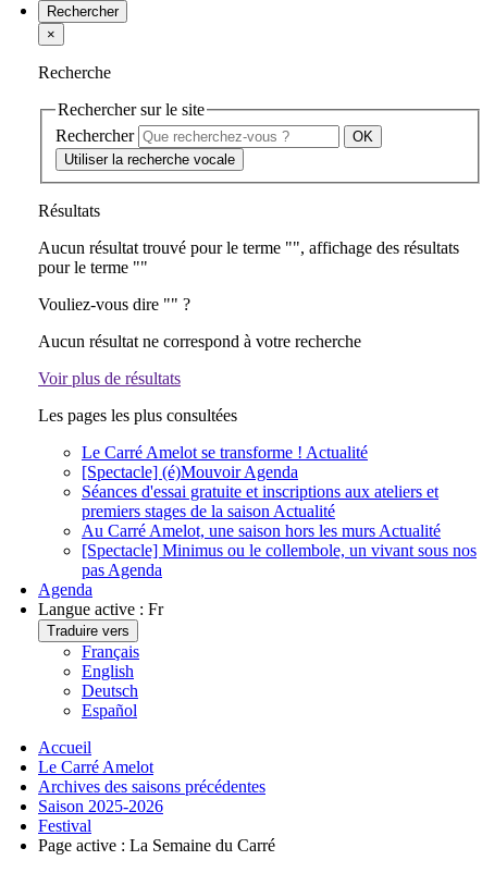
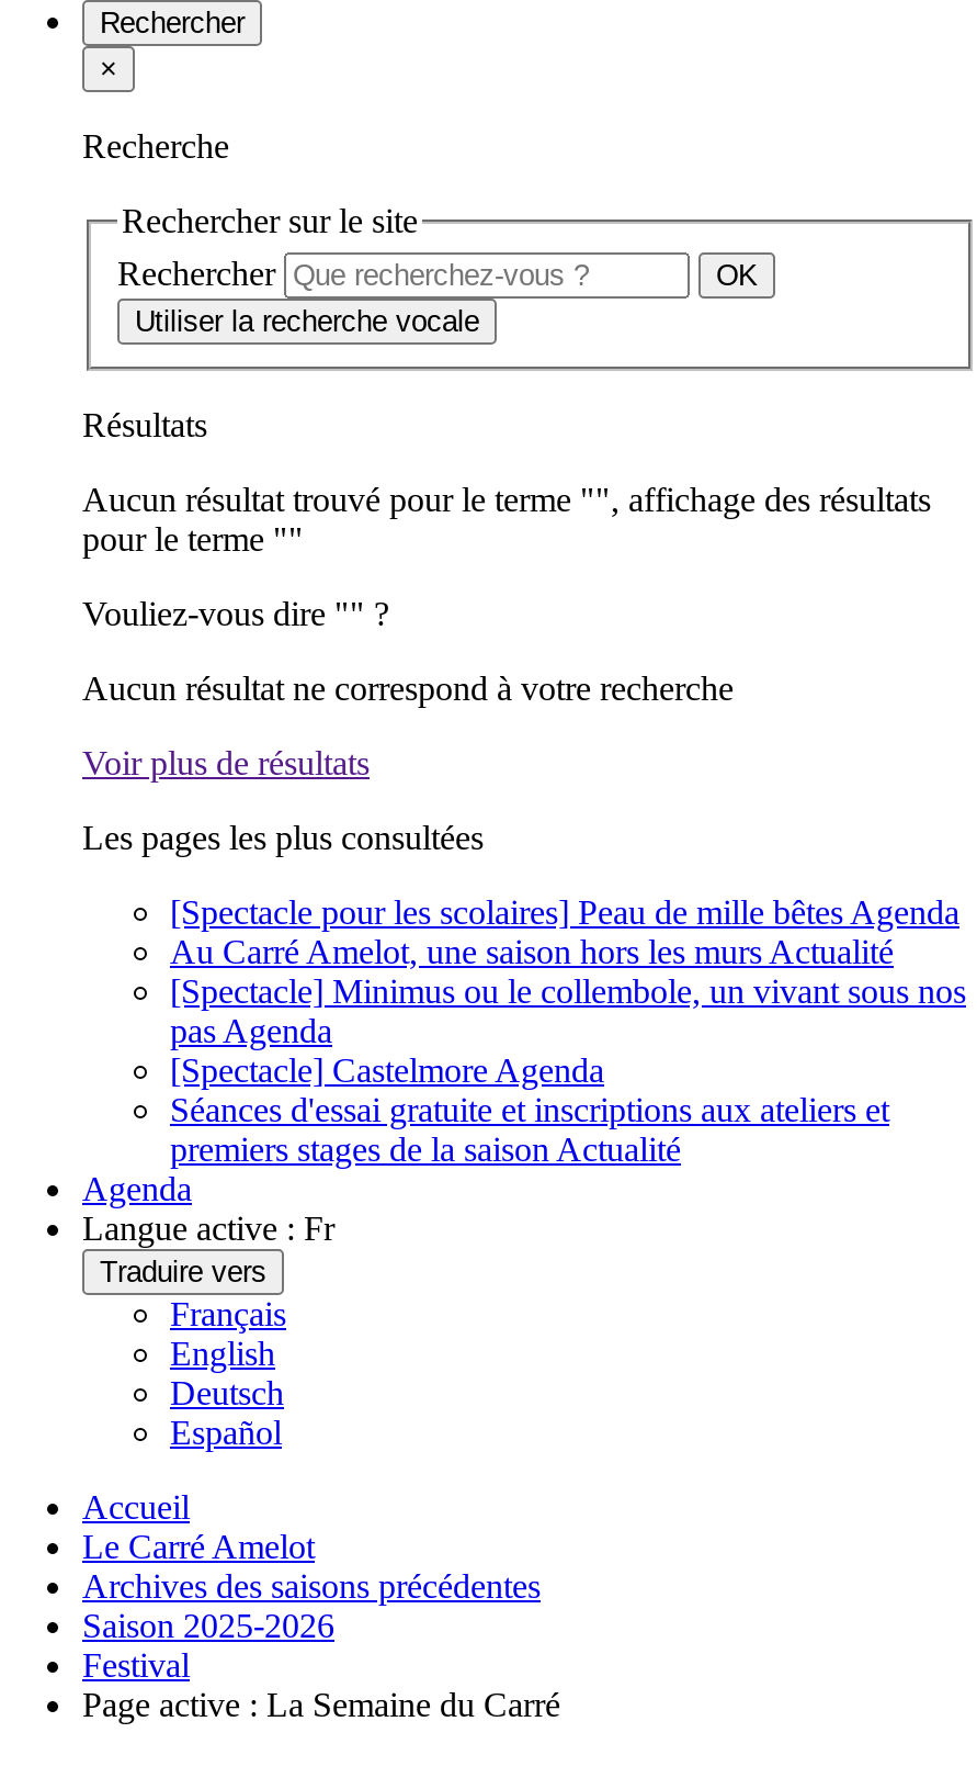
[82,443,368,481] Le Carré Amelot se transforme ! Actualité | [Spectacle] (é)Mouvoir Agenda -> [170,894,959,931] [Spectacle pour les scolaires] Peau de mille bêtes Agenda
moved [82,483,438,521] -> [170,1092,889,1168]: Séances d'essai gratuite et inscriptions aux ateliers et | premiers stages de la saison Actualité
moved [82,522,477,579] -> [170,934,966,1050]: Au Carré Amelot, une saison hors les murs Actualité | [Spectacle] Minimus ou le collembole, un vivant sous nos | pas Agenda
none -> [170,1052,604,1089] [Spectacle] Castelmore Agenda

